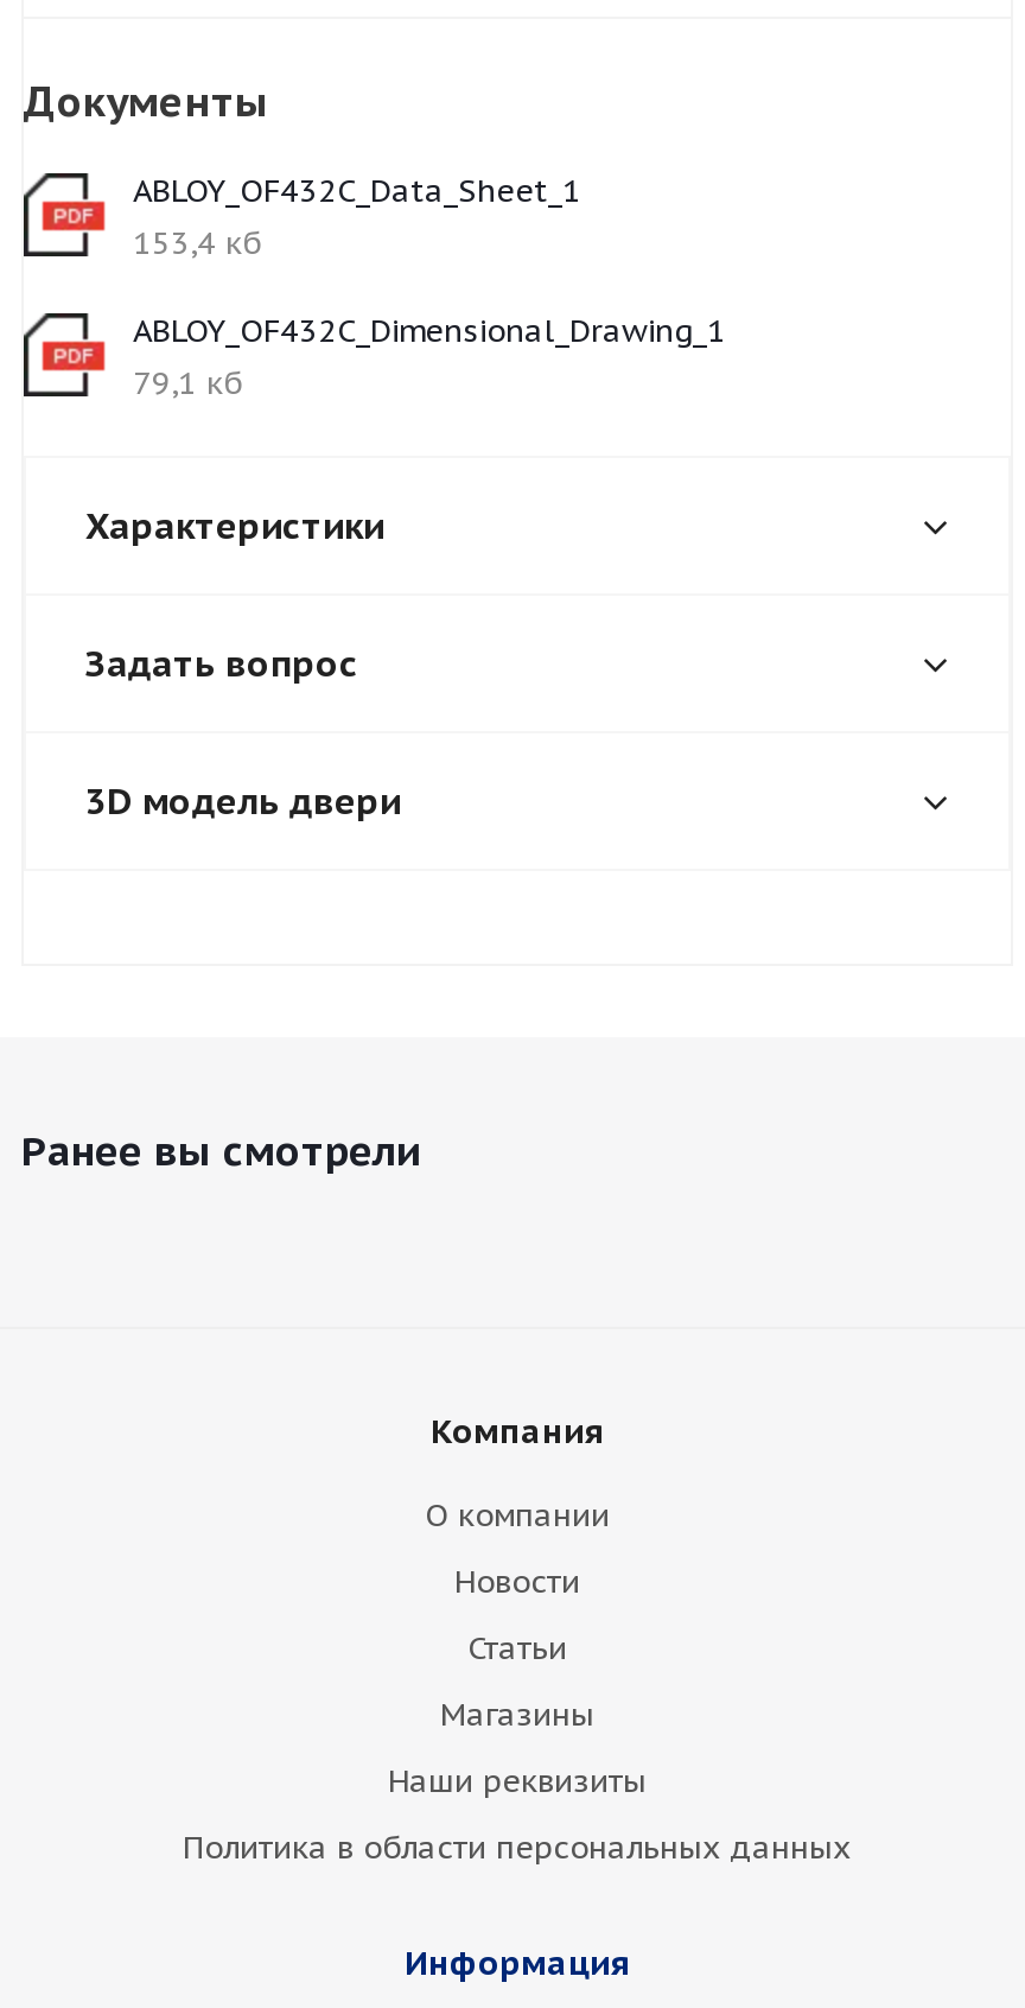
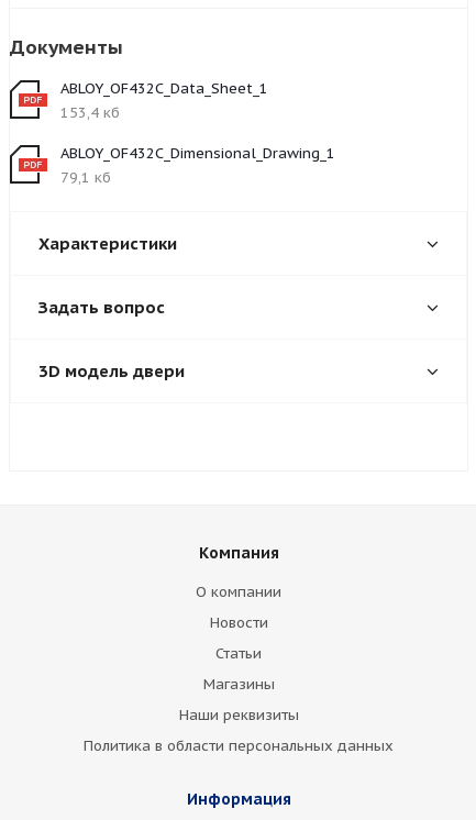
[21,1125,422,1177] Ранее вы смотрели -> none

